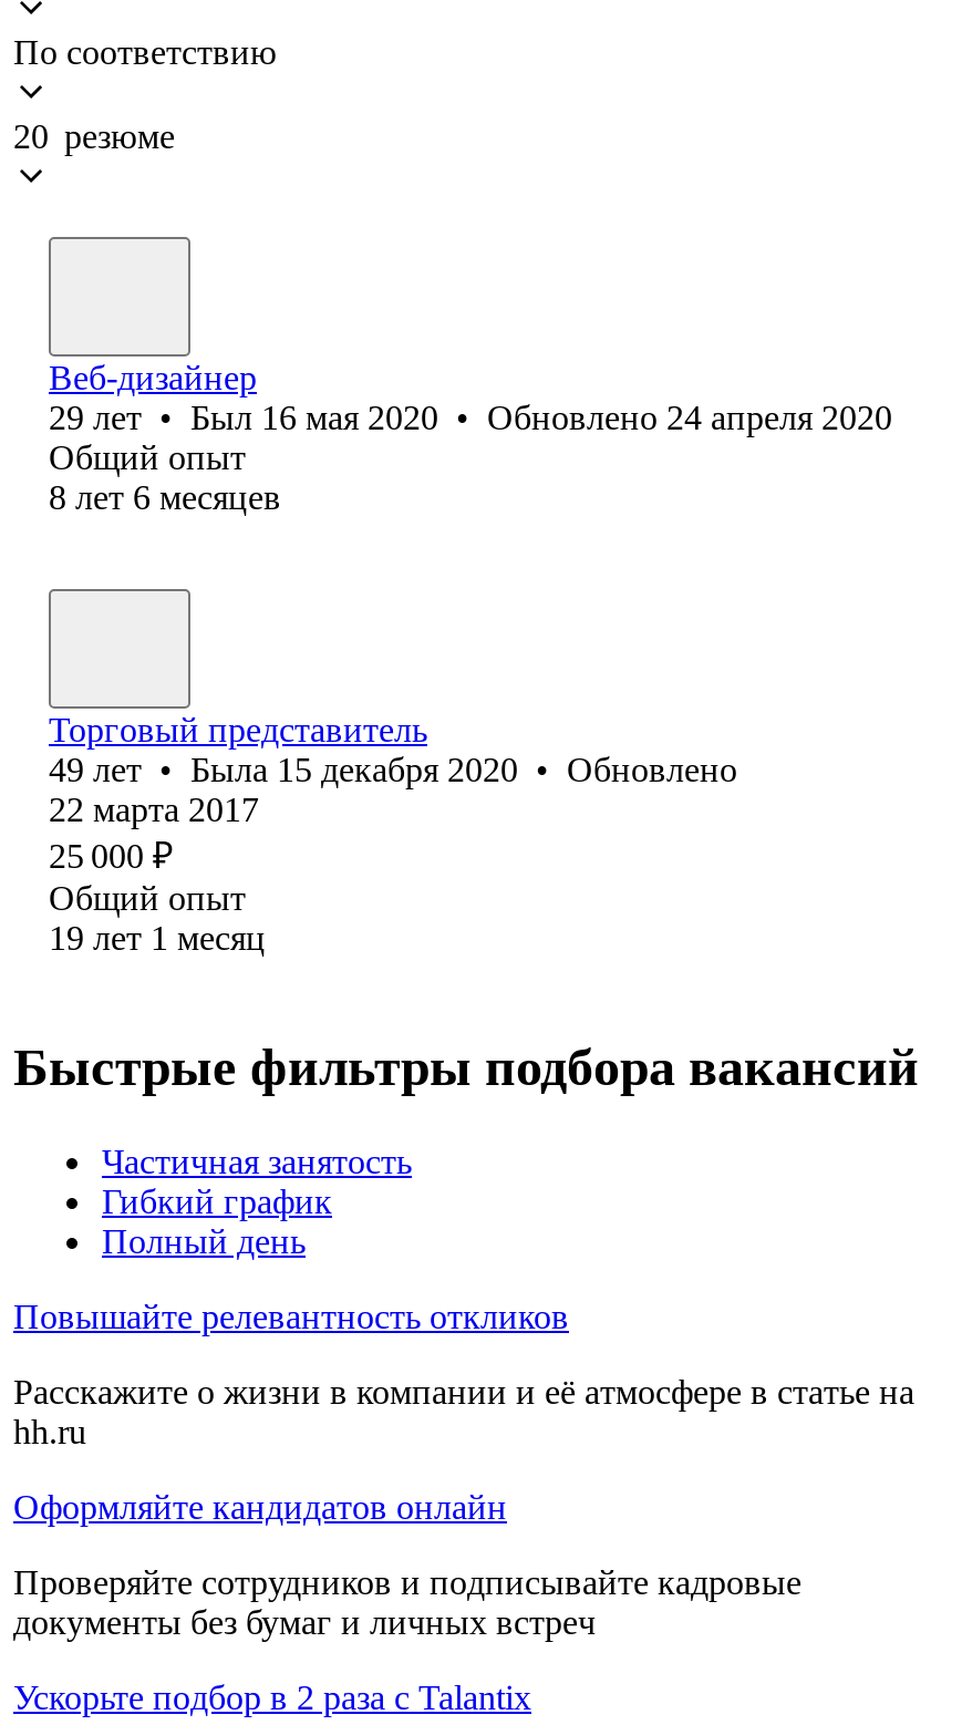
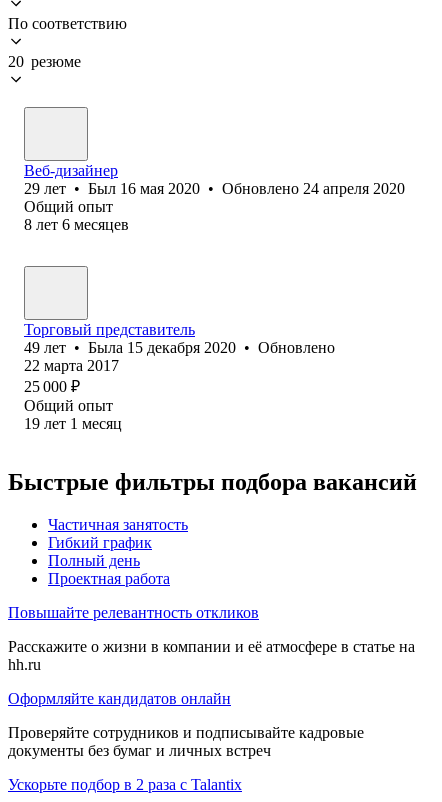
none -> [48,570,170,587] Проектная работа

